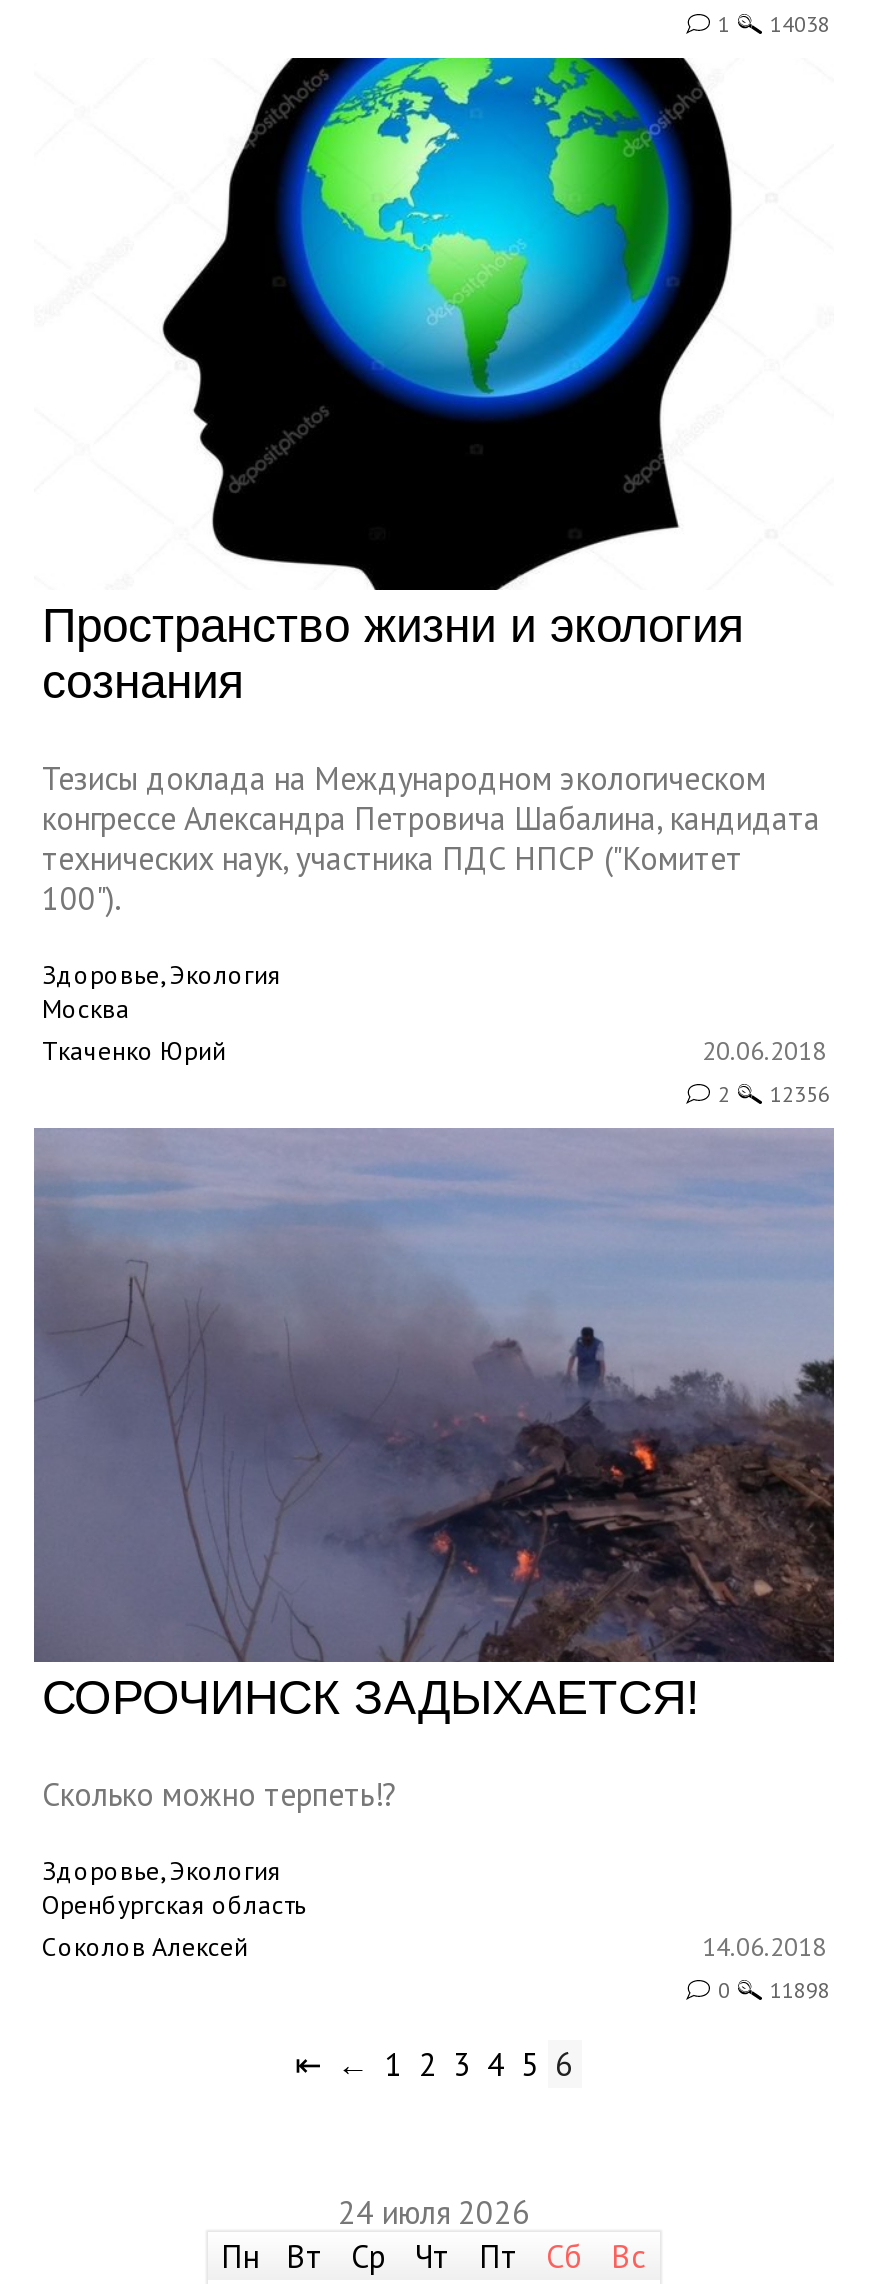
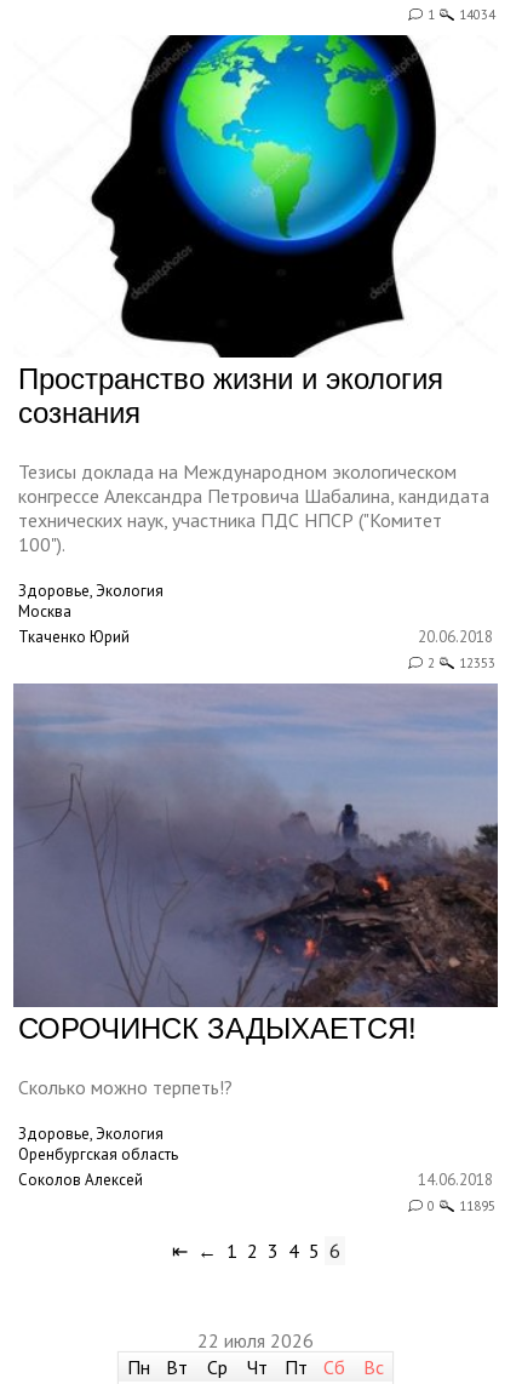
[718,9,830,37] 1 14038 -> [428,6,495,23] 1 14034
[718,1081,830,1109] 2 12356 -> [428,655,495,672] 2 12353
[718,1976,830,2004] 0 11898 -> [428,1197,495,1214] 0 11895
[338,2192,530,2232] 24 июля 2026 -> [197,1328,314,1352] 22 июля 2026

